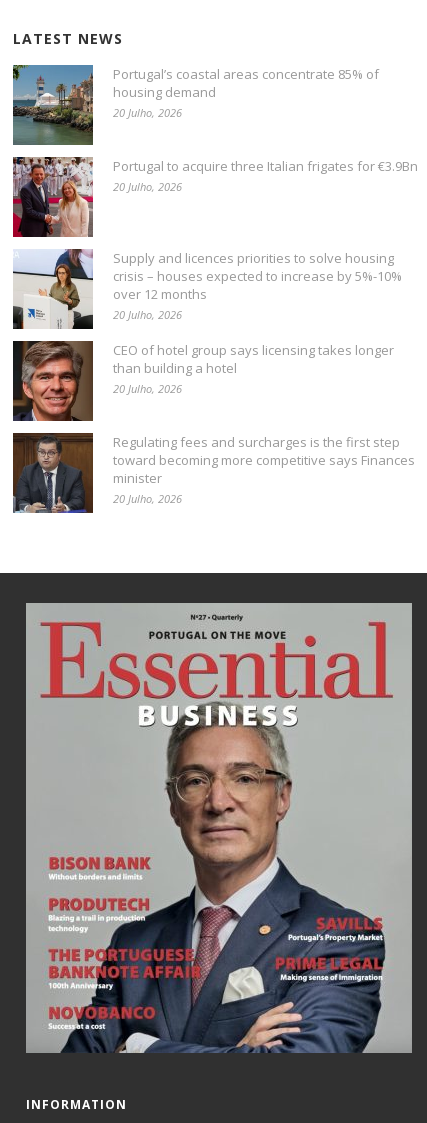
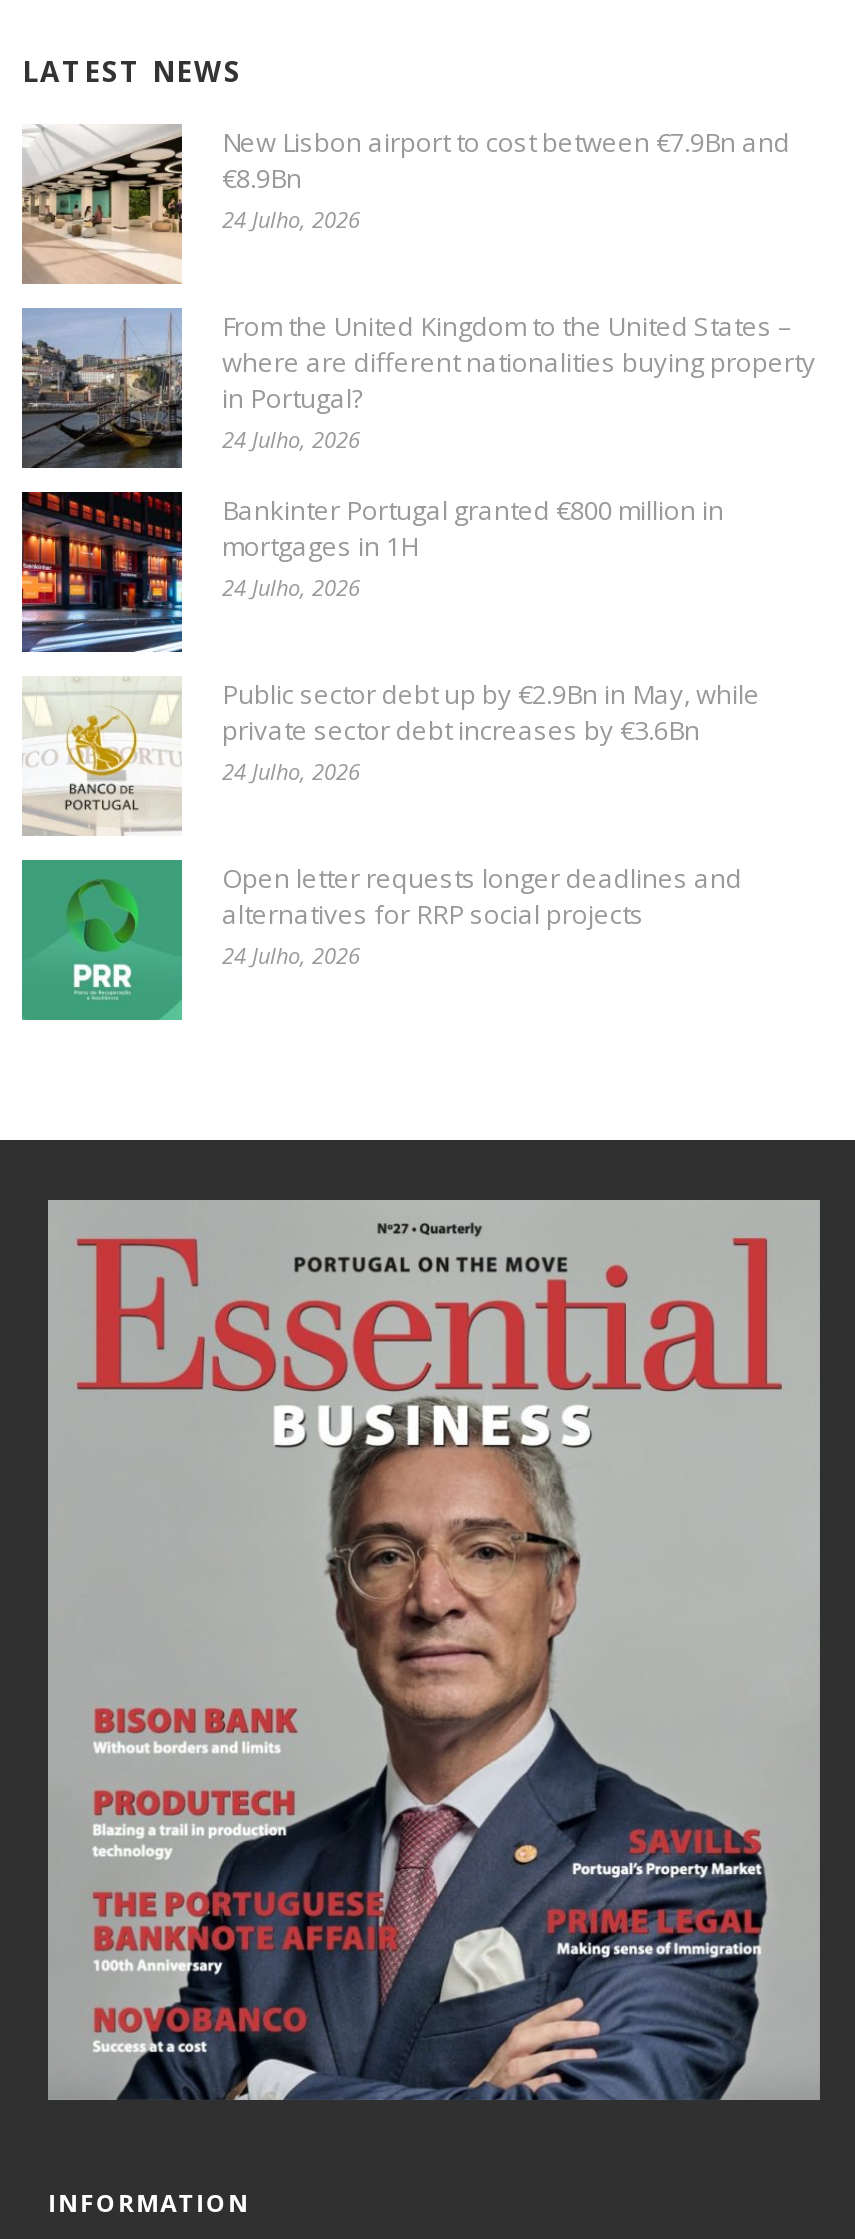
[12,64,379,146] [image] | Portugal’s coastal areas concentrate 85% of | housing demand | 20 Julho, 2026 -> [20,124,790,284] [image] | New Lisbon airport to cost between €7.9Bn and | €8.9Bn | 24 Julho, 2026
[12,156,418,238] [image] | Portugal to acquire three Italian frigates for €3.9Bn | 20 Julho, 2026 -> [20,308,816,470] [image] | From the United Kingdom to the United States – | where are different nationalities buying property | in Portugal? | 24 Julho, 2026
[12,248,402,330] [image] | Supply and licences priorities to solve housing | crisis – houses expected to increase by 5%-10% | over 12 months | 20 Julho, 2026 -> [20,490,724,654] [image] | Bankinter Portugal granted €800 million in | mortgages in 1H | 24 Julho, 2026
[12,340,394,422] [image] | CEO of hotel group says licensing takes longer | than building a hotel | 20 Julho, 2026 -> [22,676,760,836] [image] | Public sector debt up by €2.9Bn in May, while | private sector debt increases by €3.6Bn | 24 Julho, 2026
[12,432,415,514] [image] | Regulating fees and surcharges is the first step | toward becoming more competitive says Finances | minister | 20 Julho, 2026 -> [20,858,742,1022] [image] | Open letter requests longer deadlines and | alternatives for RRP social projects | 24 Julho, 2026

